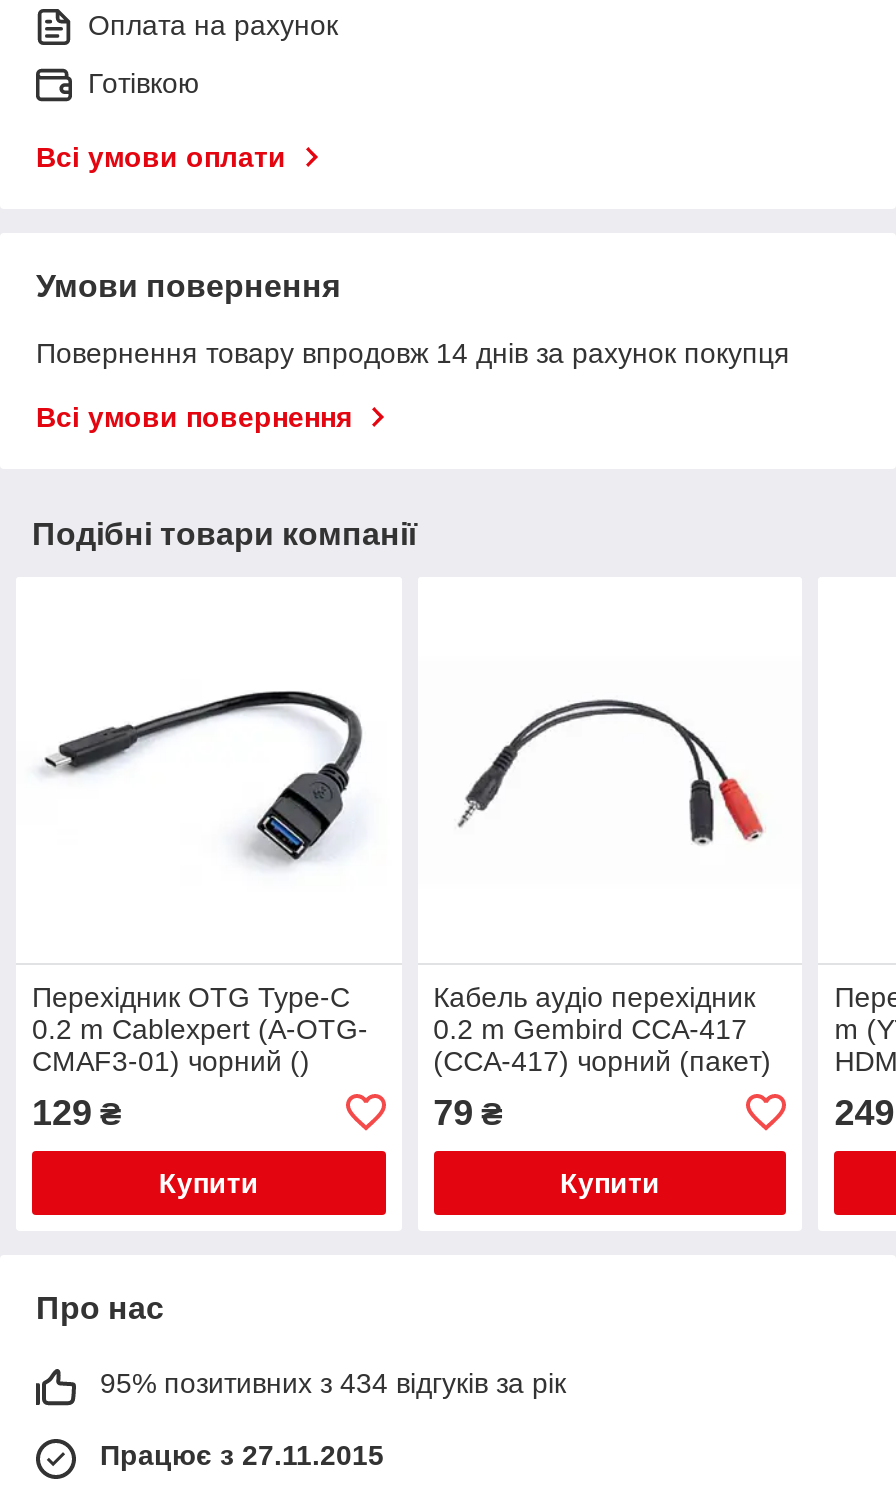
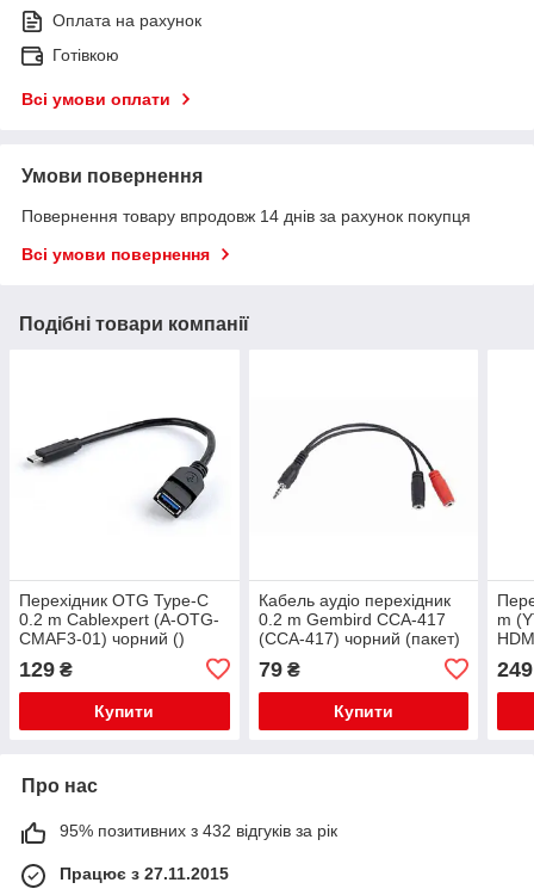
[100,1367,566,1399] 95% позитивних з 434 відгуків за рік -> [60,821,337,840] 95% позитивних з 432 відгуків за рік

